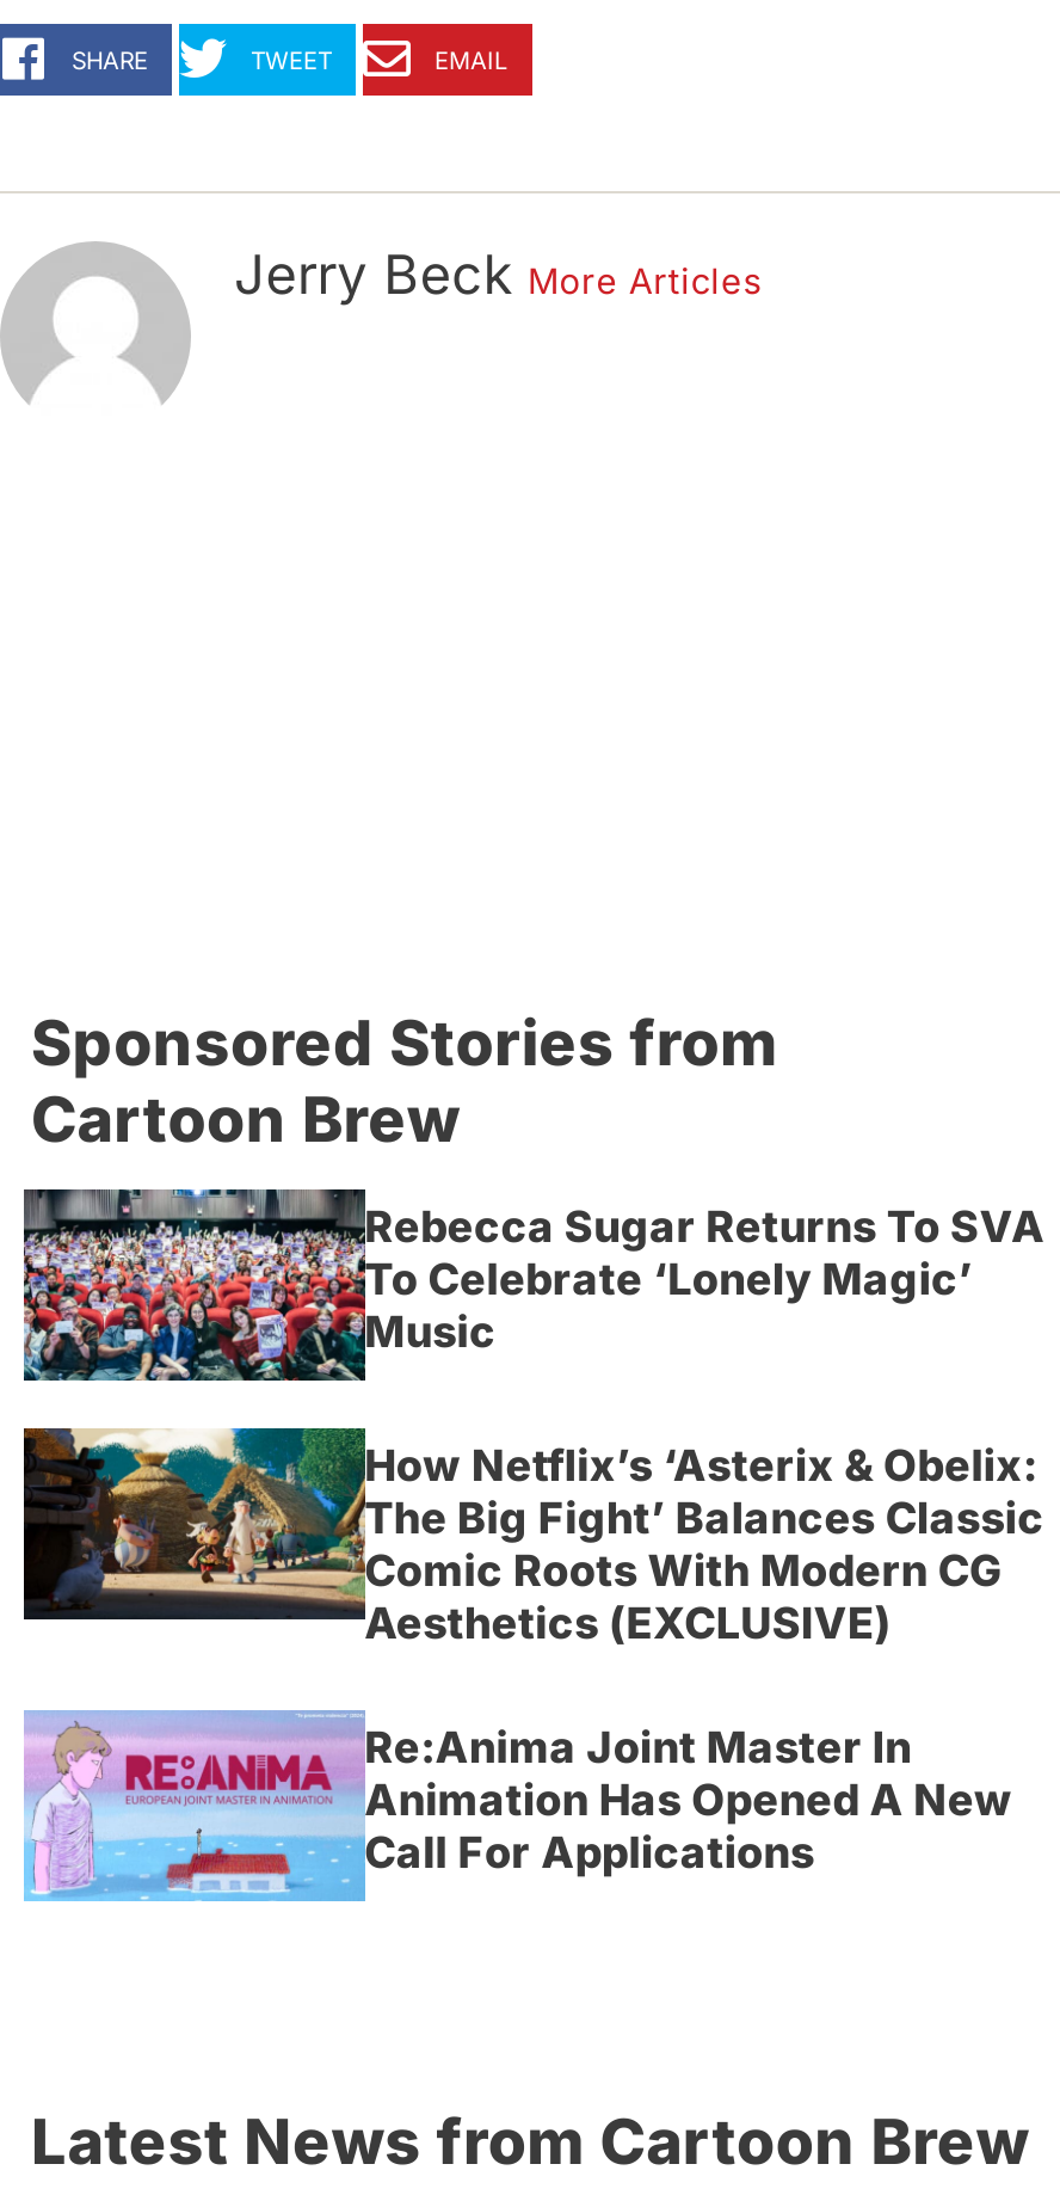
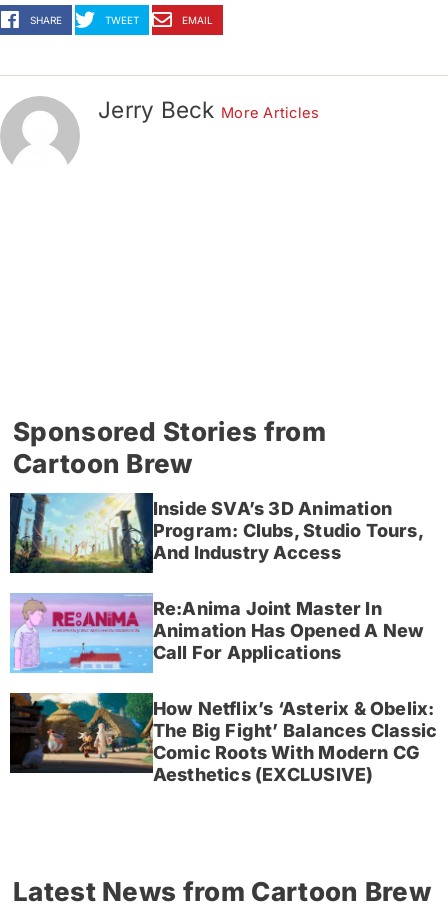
[21,1187,1045,1383] [image] | Rebecca Sugar Returns To SVA | To Celebrate ‘Lonely Magic’ | Music -> [9,492,424,574] [image] | Inside SVA’s 3D Animation | Program: Clubs, Studio Tours, | And Industry Access
moved [21,1426,1044,1648] -> [9,692,437,785]: [image] | How Netflix’s ‘Asterix & Obelix: | The Big Fight’ Balances Classic | Comic Roots With Modern CG | Aesthetics (EXCLUSIVE)
moved [21,1708,1013,1904] -> [10,593,424,674]: [image] | Re:Anima Joint Master In | Animation Has Opened A New | Call For Applications

